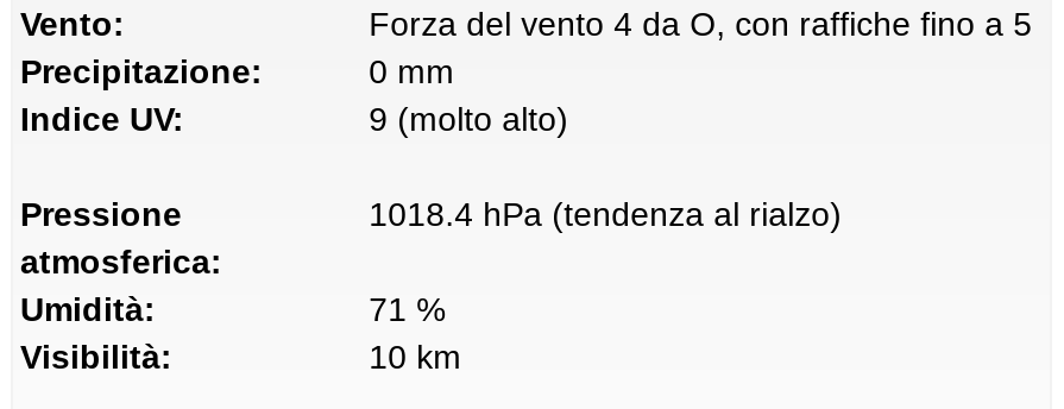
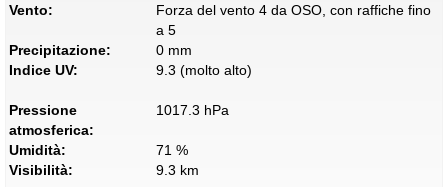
[369,5,1032,43] Forza del vento 4 da O, con raffiche fino a 5 -> [156,2,431,38] Forza del vento 4 da OSO, con raffiche fino | a 5
[369,100,569,138] 9 (molto alto) -> [156,62,252,78] 9.3 (molto alto)
[369,195,842,234] 1018.4 hPa (tendenza al rialzo) -> [156,102,229,118] 1017.3 hPa
[369,338,462,376] 10 km -> [156,162,199,178] 9.3 km

